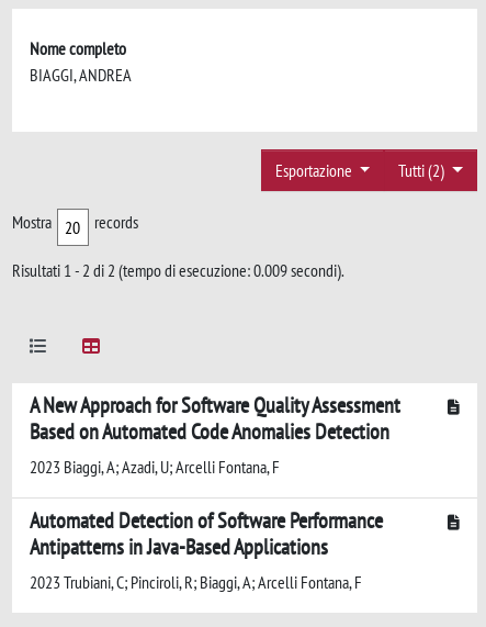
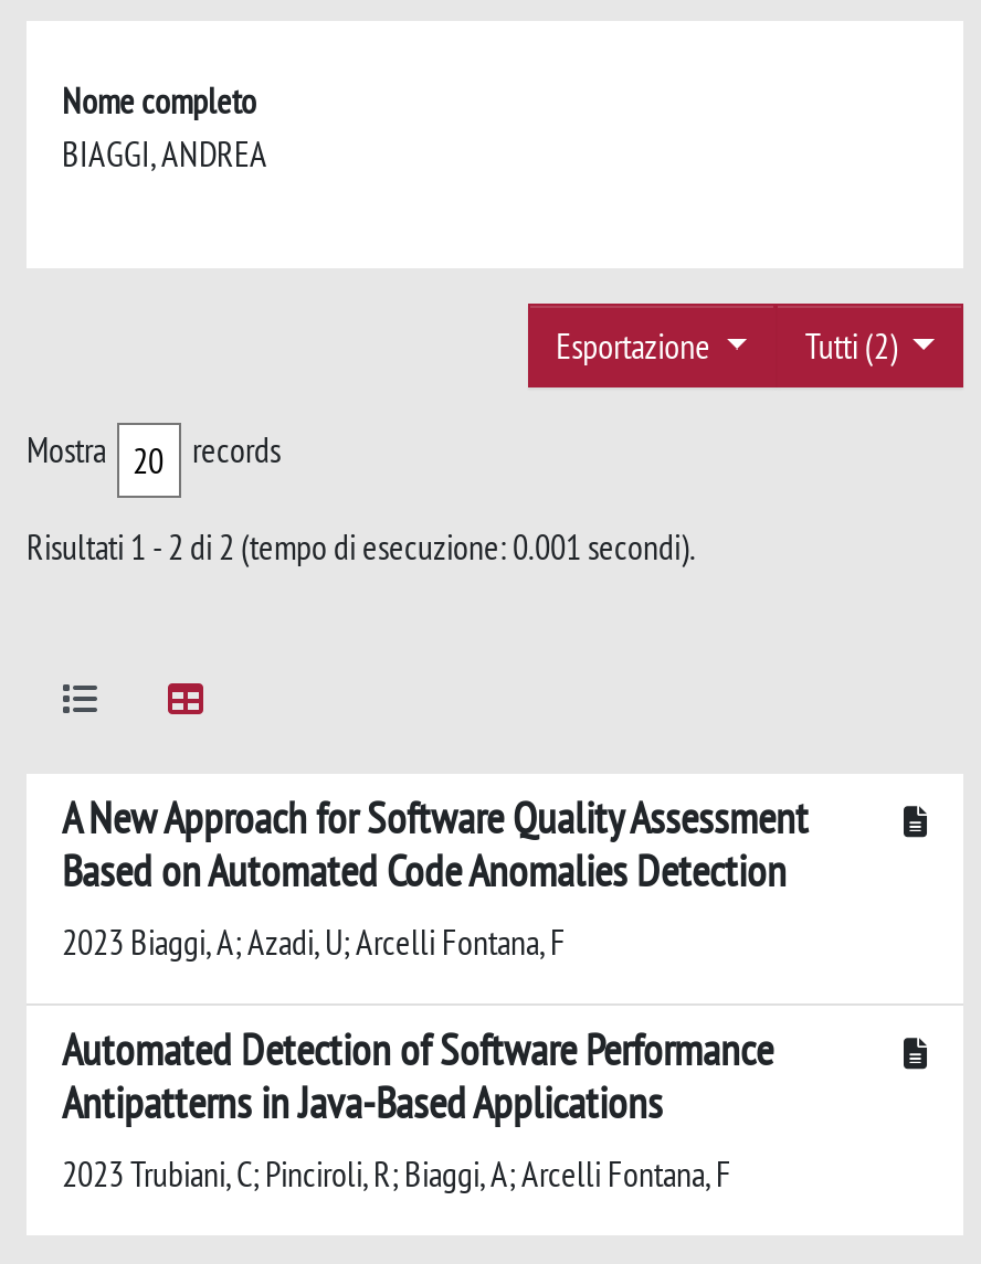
[12,259,344,281] Risultati 1 - 2 di 2 (tempo di esecuzione: 0.009 secondi). -> [27,524,696,568] Risultati 1 - 2 di 2 (tempo di esecuzione: 0.001 secondi).

